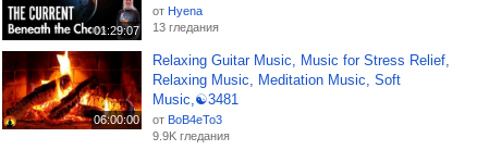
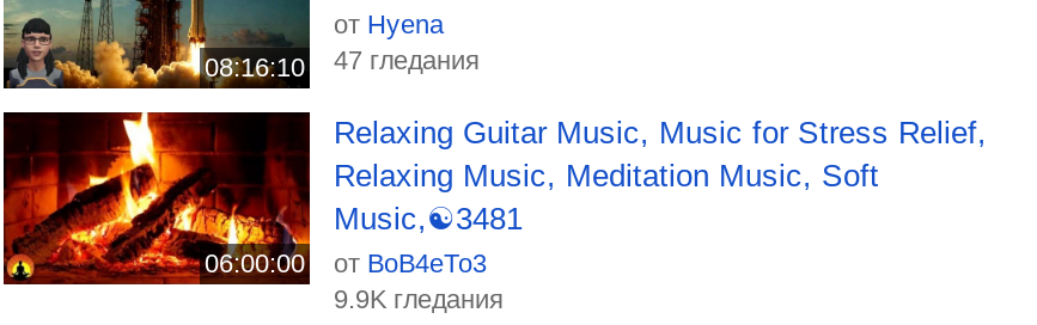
[94,24,139,37] 01:29:07 -> [205,53,305,81] 08:16:10
[152,21,219,34] 13 гледания -> [334,45,480,74] 47 гледания

